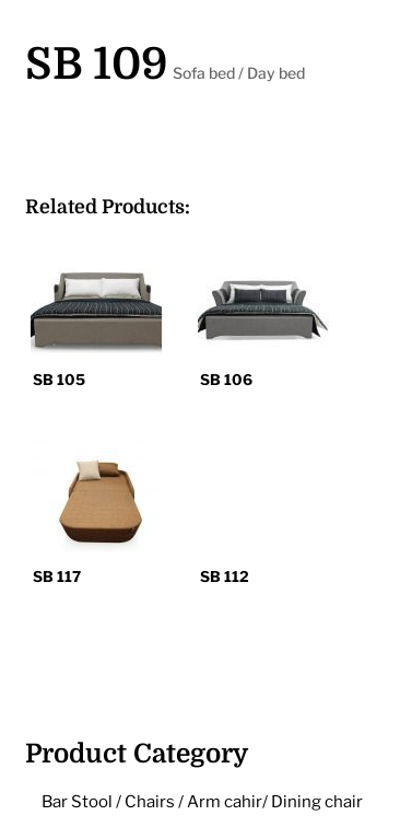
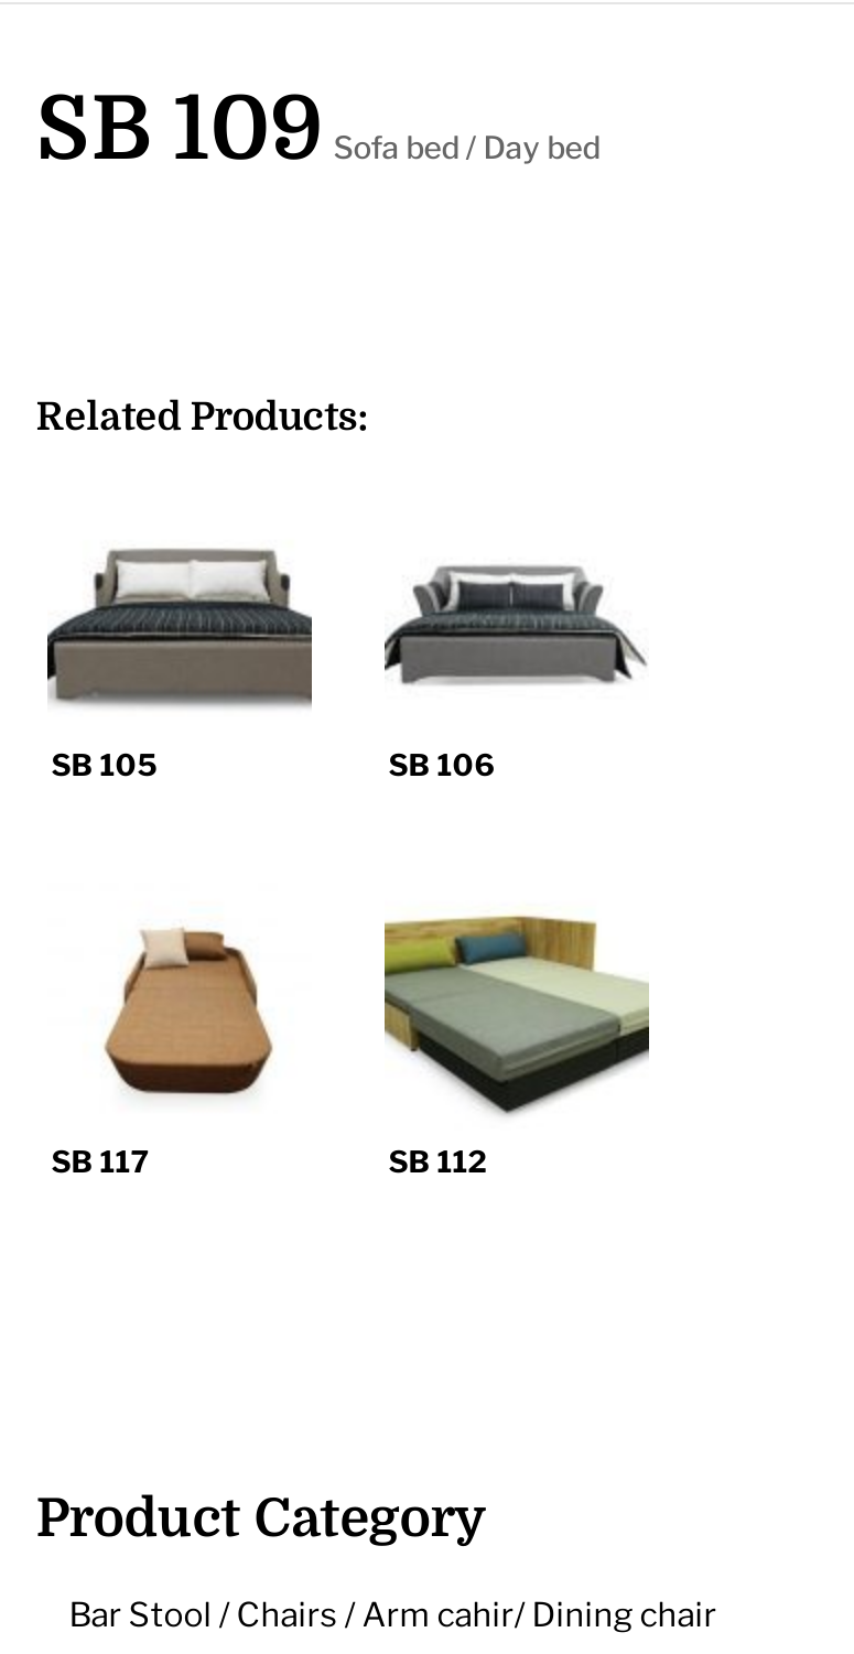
none -> [382,912,651,1117] [image]

